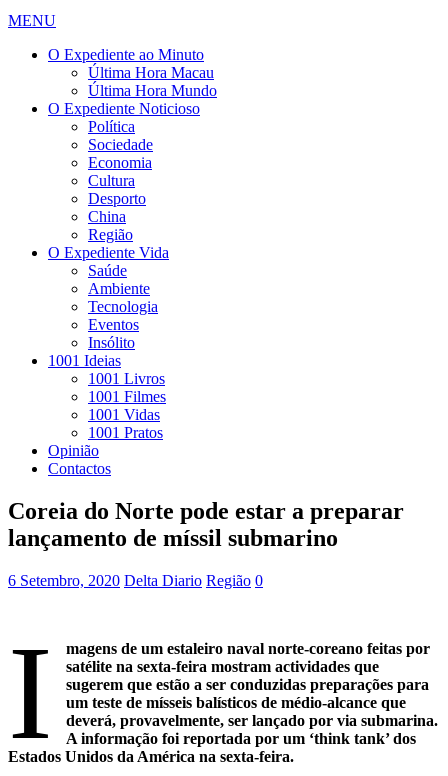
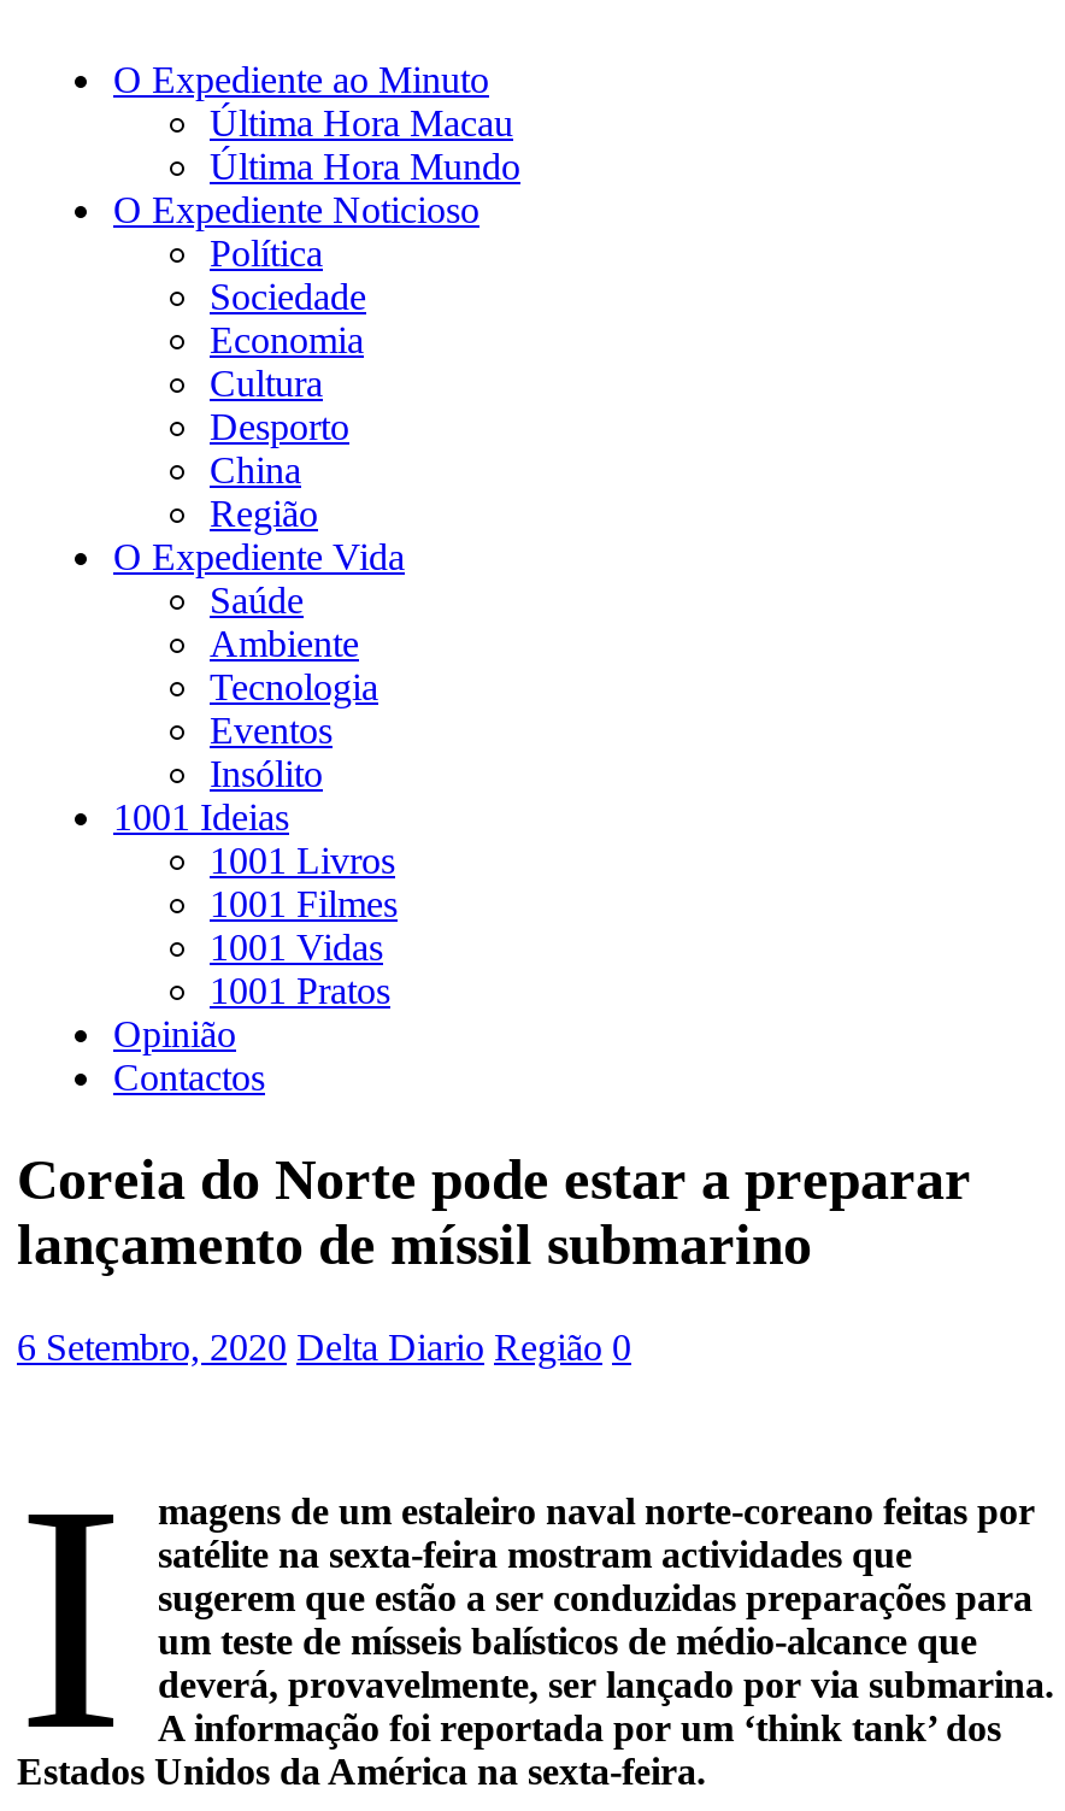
[8,12,56,29] MENU -> none

